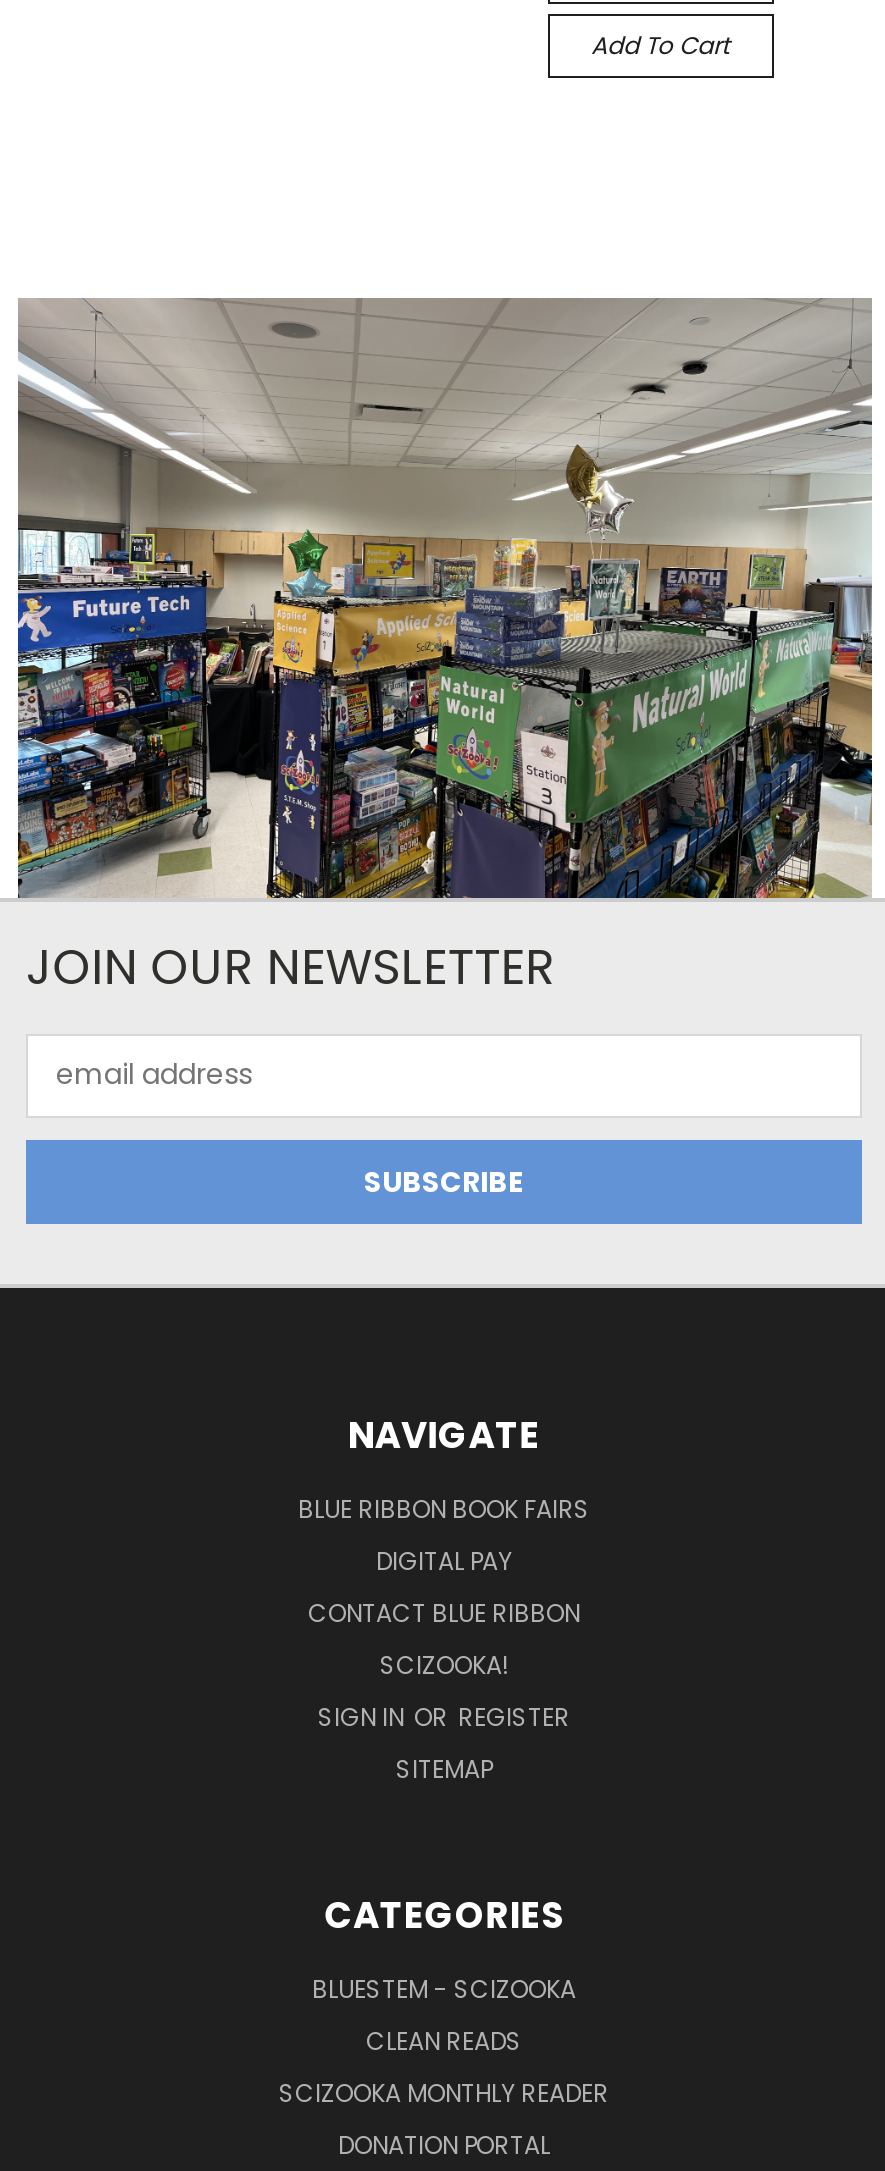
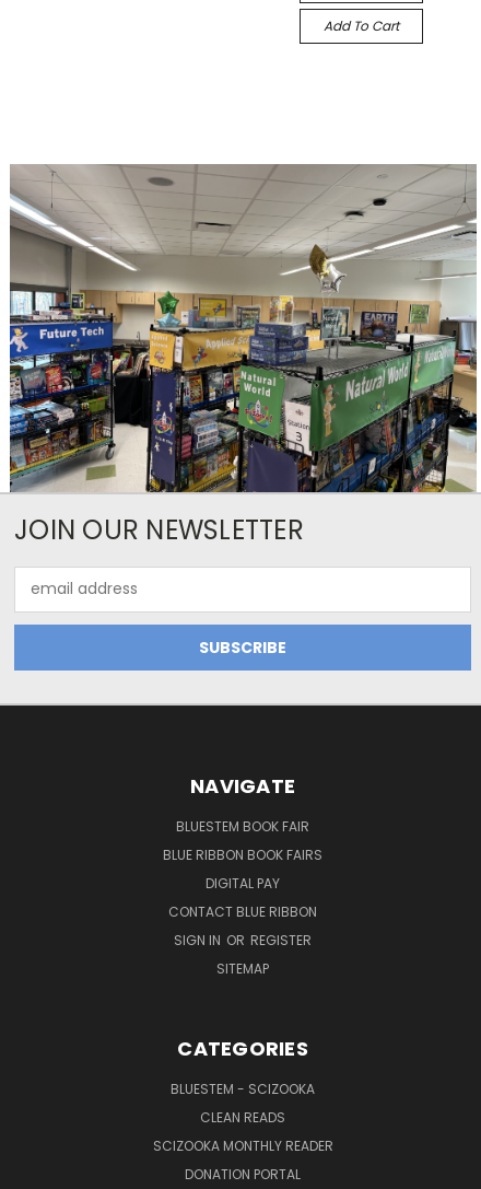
none -> [176,817,309,835] BLUESTEM BOOK FAIR
moved [298,1491,590,1629] -> [163,845,322,921]: BLUE RIBBON BOOK FAIRS | DIGITAL PAY | CONTACT BLUE RIBBON
[380,1647,508,1681] SCIZOOKA! -> none

